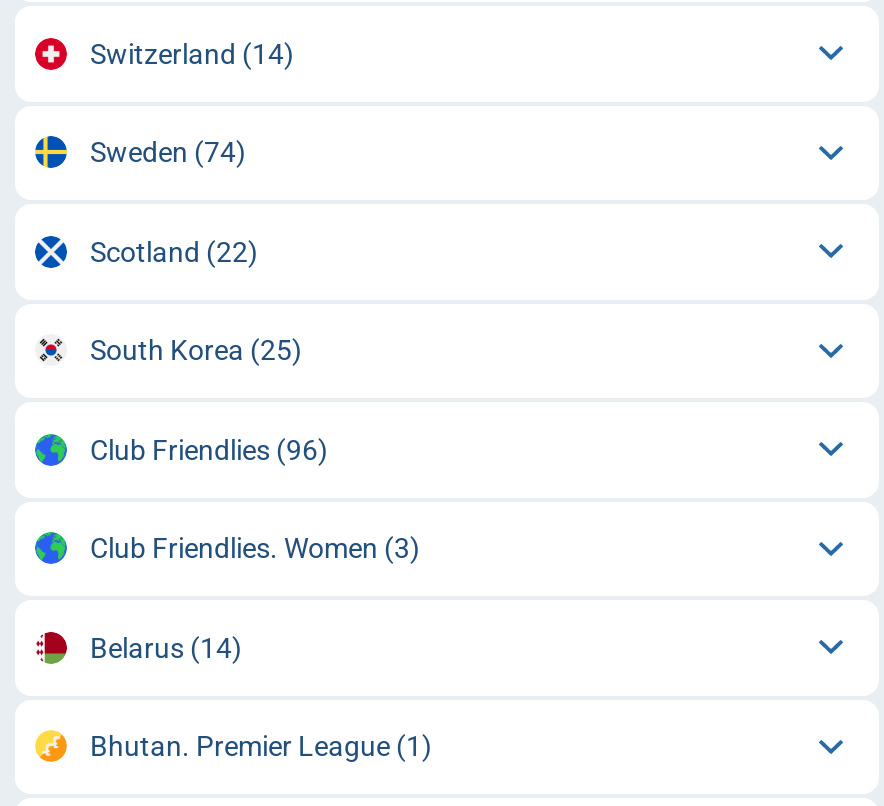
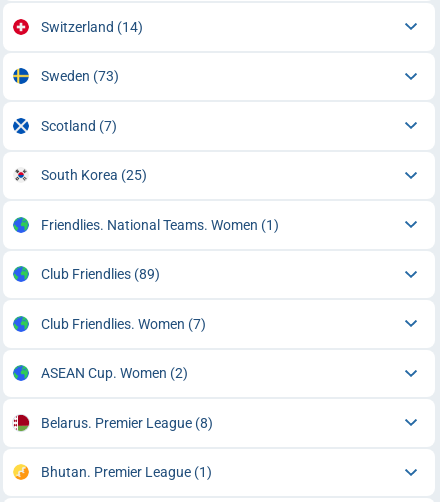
[90,136,246,168] Sweden (74) -> [40,68,118,84] Sweden (73)
[90,236,258,268] Scotland (22) -> [40,118,116,134] Scotland (7)
[90,434,420,664] Club Friendlies (96) | Club Friendlies. Women (3) | Belarus (14) -> [40,217,278,431] Friendlies. National Teams. Women (1) | Club Friendlies (89) | Club Friendlies. Women (7) | ASEAN Cup. Women (2) | Belarus. Premier League (8)

